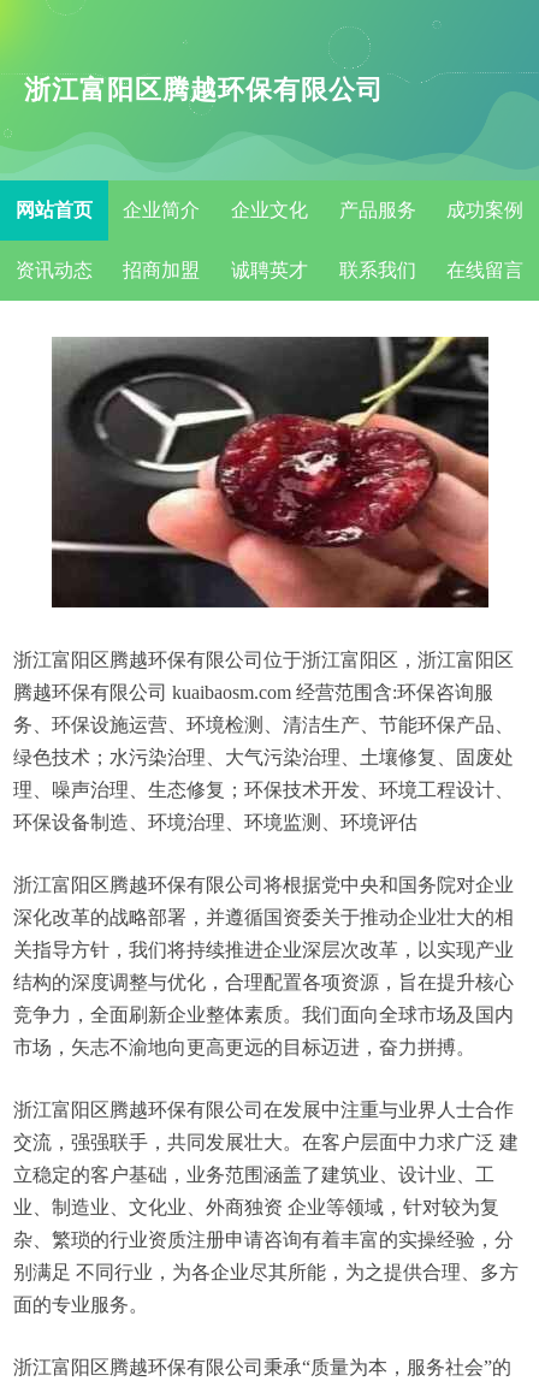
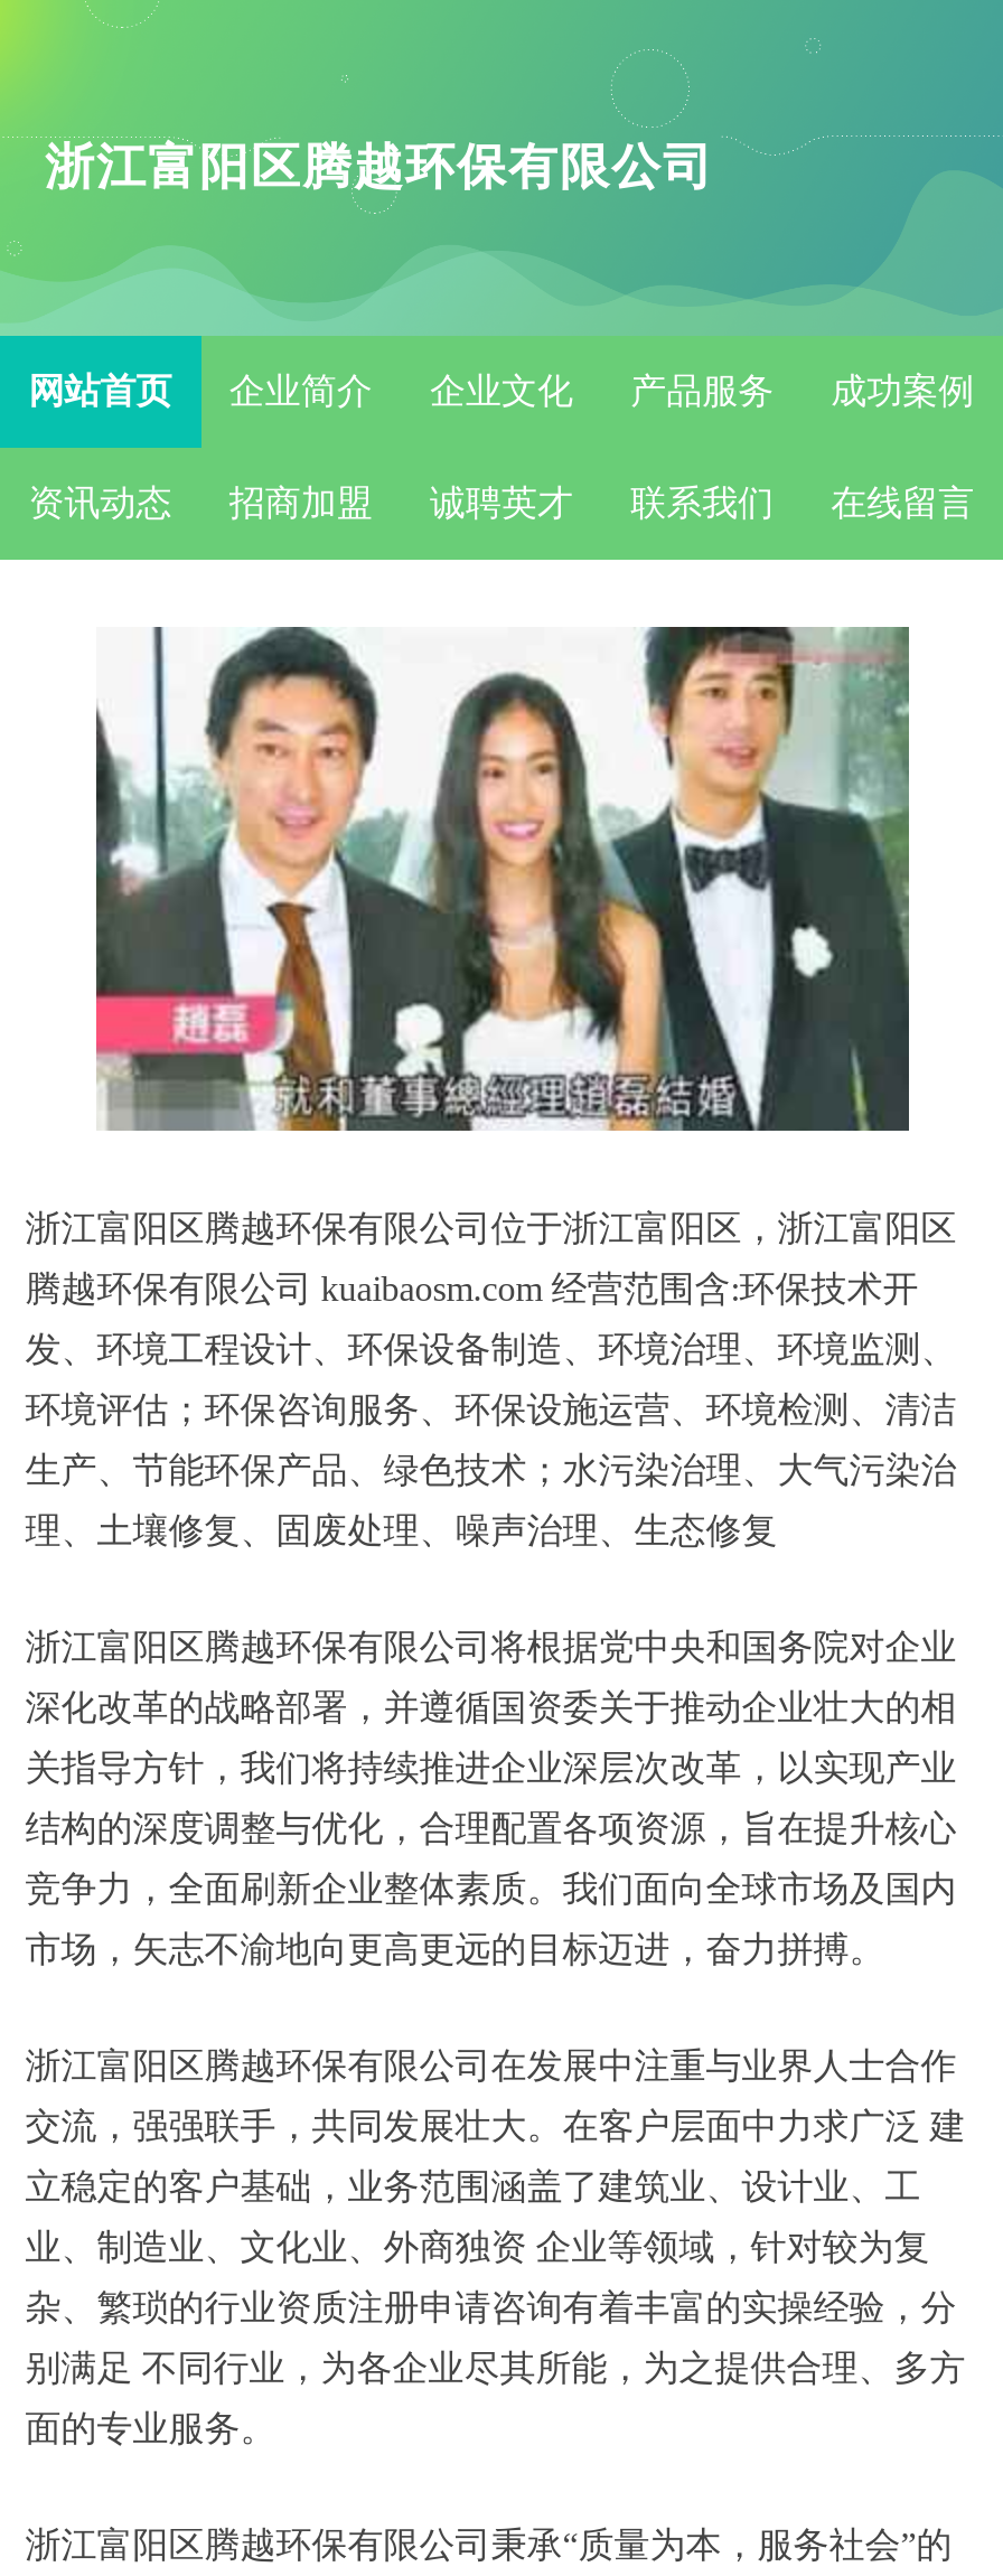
[51,336,490,609] [image] -> [94,625,911,1133] [image]
[13,682,494,703] 腾越环保有限公司 kuaibaosm.com 经营范围含:环保咨询服 -> [25,1270,918,1308] 腾越环保有限公司 kuaibaosm.com 经营范围含:环保技术开
[13,715,514,735] 务、环保设施运营、环境检测、清洁生产、节能环保产品、 -> [25,1330,956,1368] 发、环境工程设计、环保设备制造、环境治理、环境监测、
[13,747,514,767] 绿色技术；水污染治理、大气污染治理、土壤修复、固废处 -> [25,1390,956,1428] 环境评估；环保咨询服务、环保设施运营、环境检测、清洁
[13,780,514,800] 理、噪声治理、生态修复；环保技术开发、环境工程设计、 -> [25,1451,956,1489] 生产、节能环保产品、绿色技术；水污染治理、大气污染治
[13,812,418,832] 环保设备制造、环境治理、环境监测、环境评估 -> [25,1511,777,1549] 理、土壤修复、固废处理、噪声治理、生态修复

